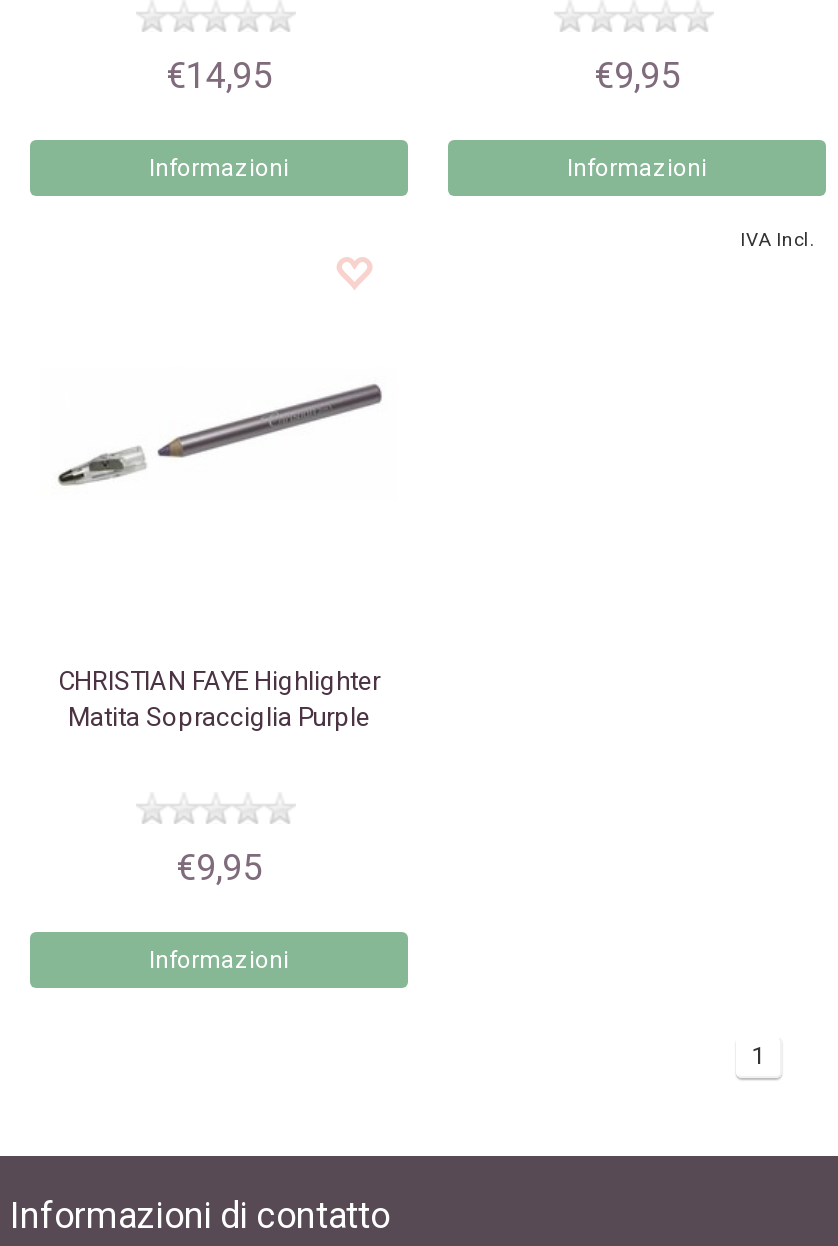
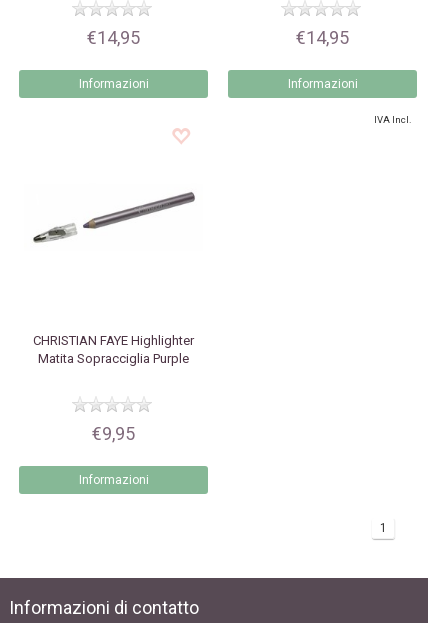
[594,54,680,96] €9,95 -> [296,27,349,48] €14,95

